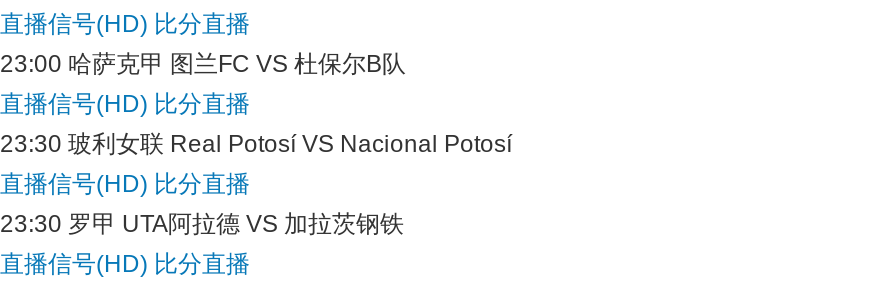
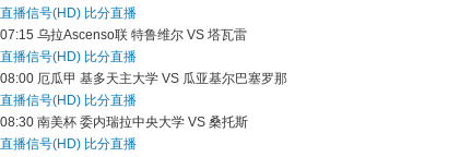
[0,50,406,78] 23:00 哈萨克甲图兰FC VS 杜保尔B队 -> [0,27,247,43] 07:15 乌拉Ascenso联特鲁维尔 VS 塔瓦雷
[0,130,512,158] 23:30 玻利女联Real Potosí VS Nacional Potosí -> [0,71,287,86] 08:00 厄瓜甲基多天主大学 VS 瓜亚基尔巴塞罗那
[0,210,404,238] 23:30 罗甲UTA阿拉德 VS 加拉茨钢铁 -> [0,114,248,130] 08:30 南美杯委内瑞拉中央大学 VS 桑托斯

